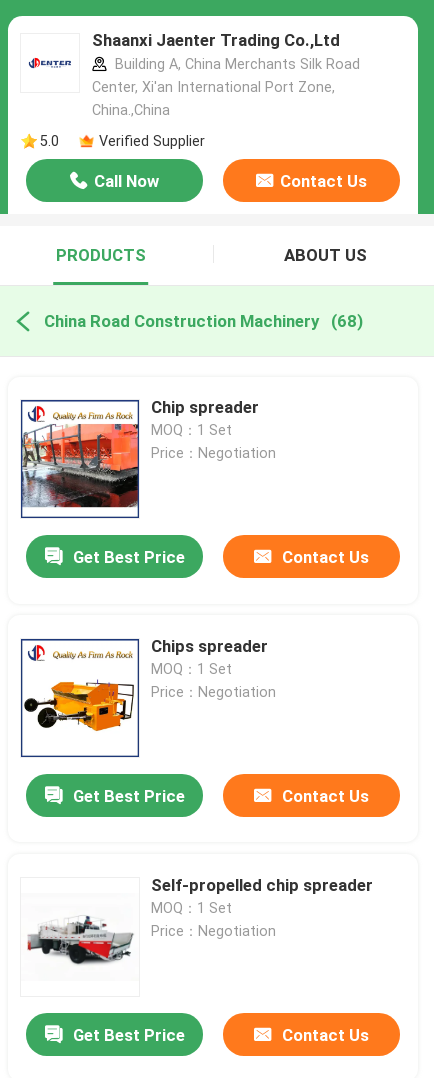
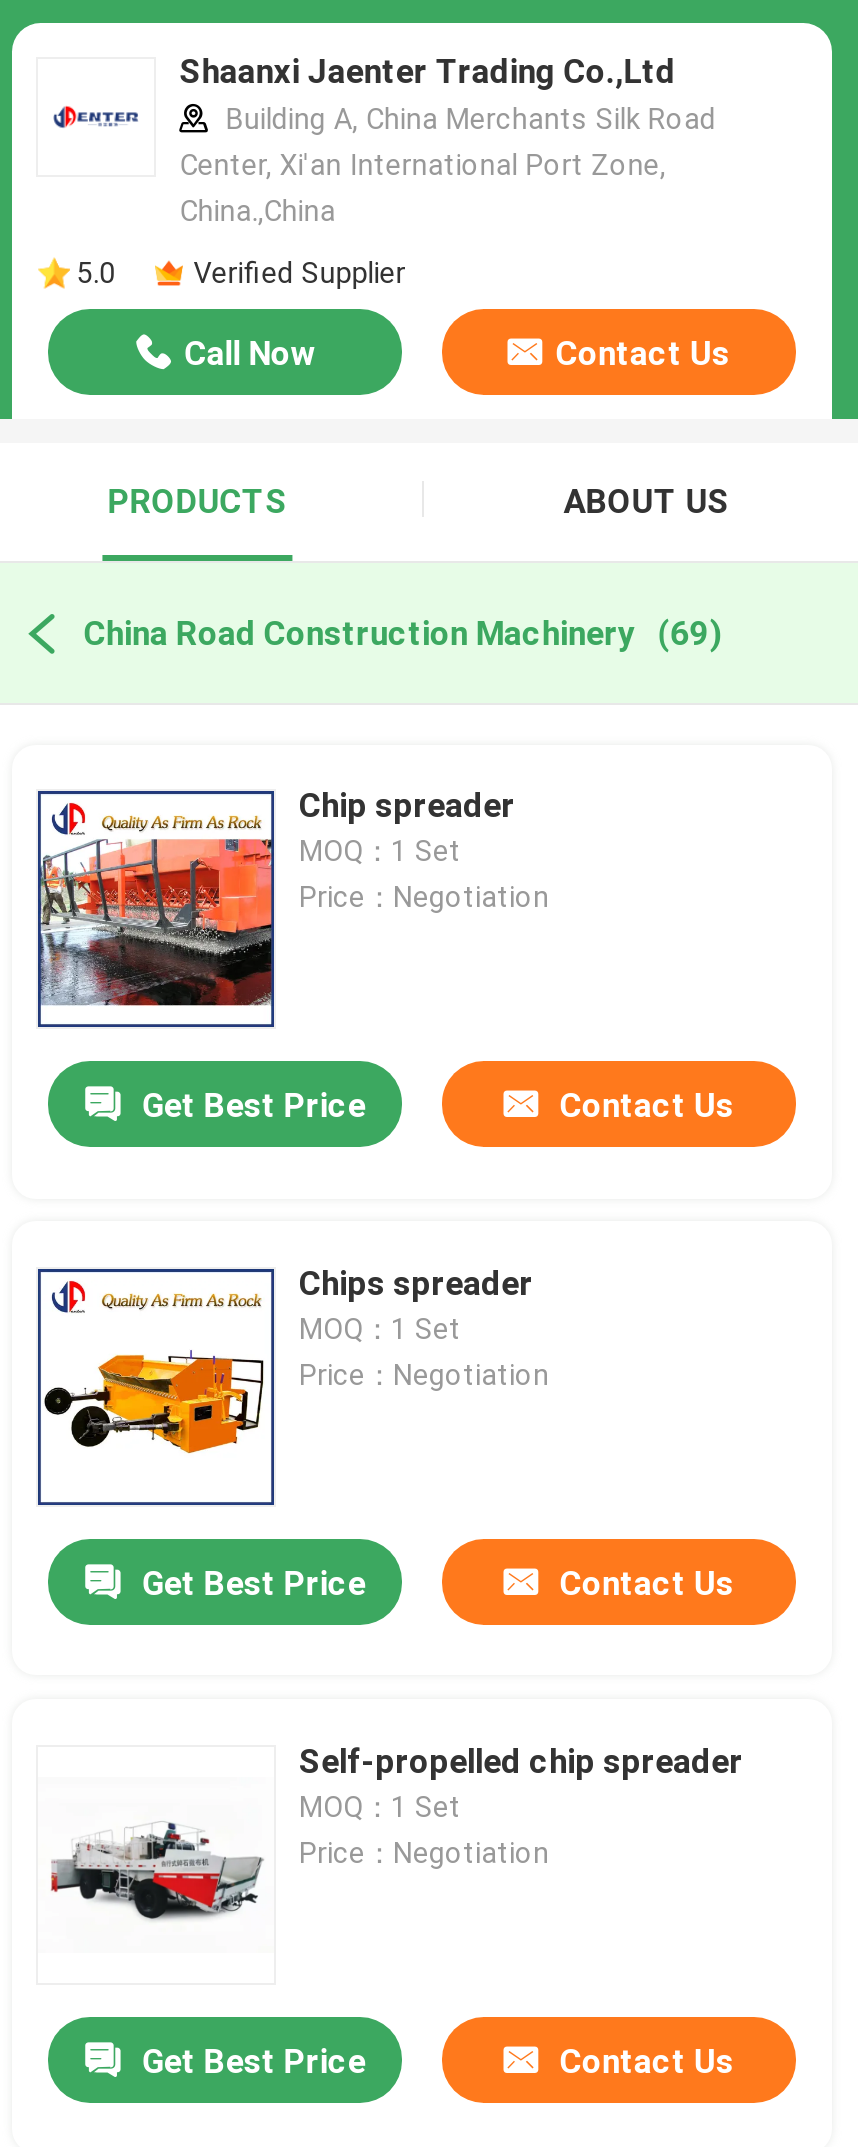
[44,311,363,331] China Road Construction Machinery (68) -> [84,613,722,653] China Road Construction Machinery (69)

